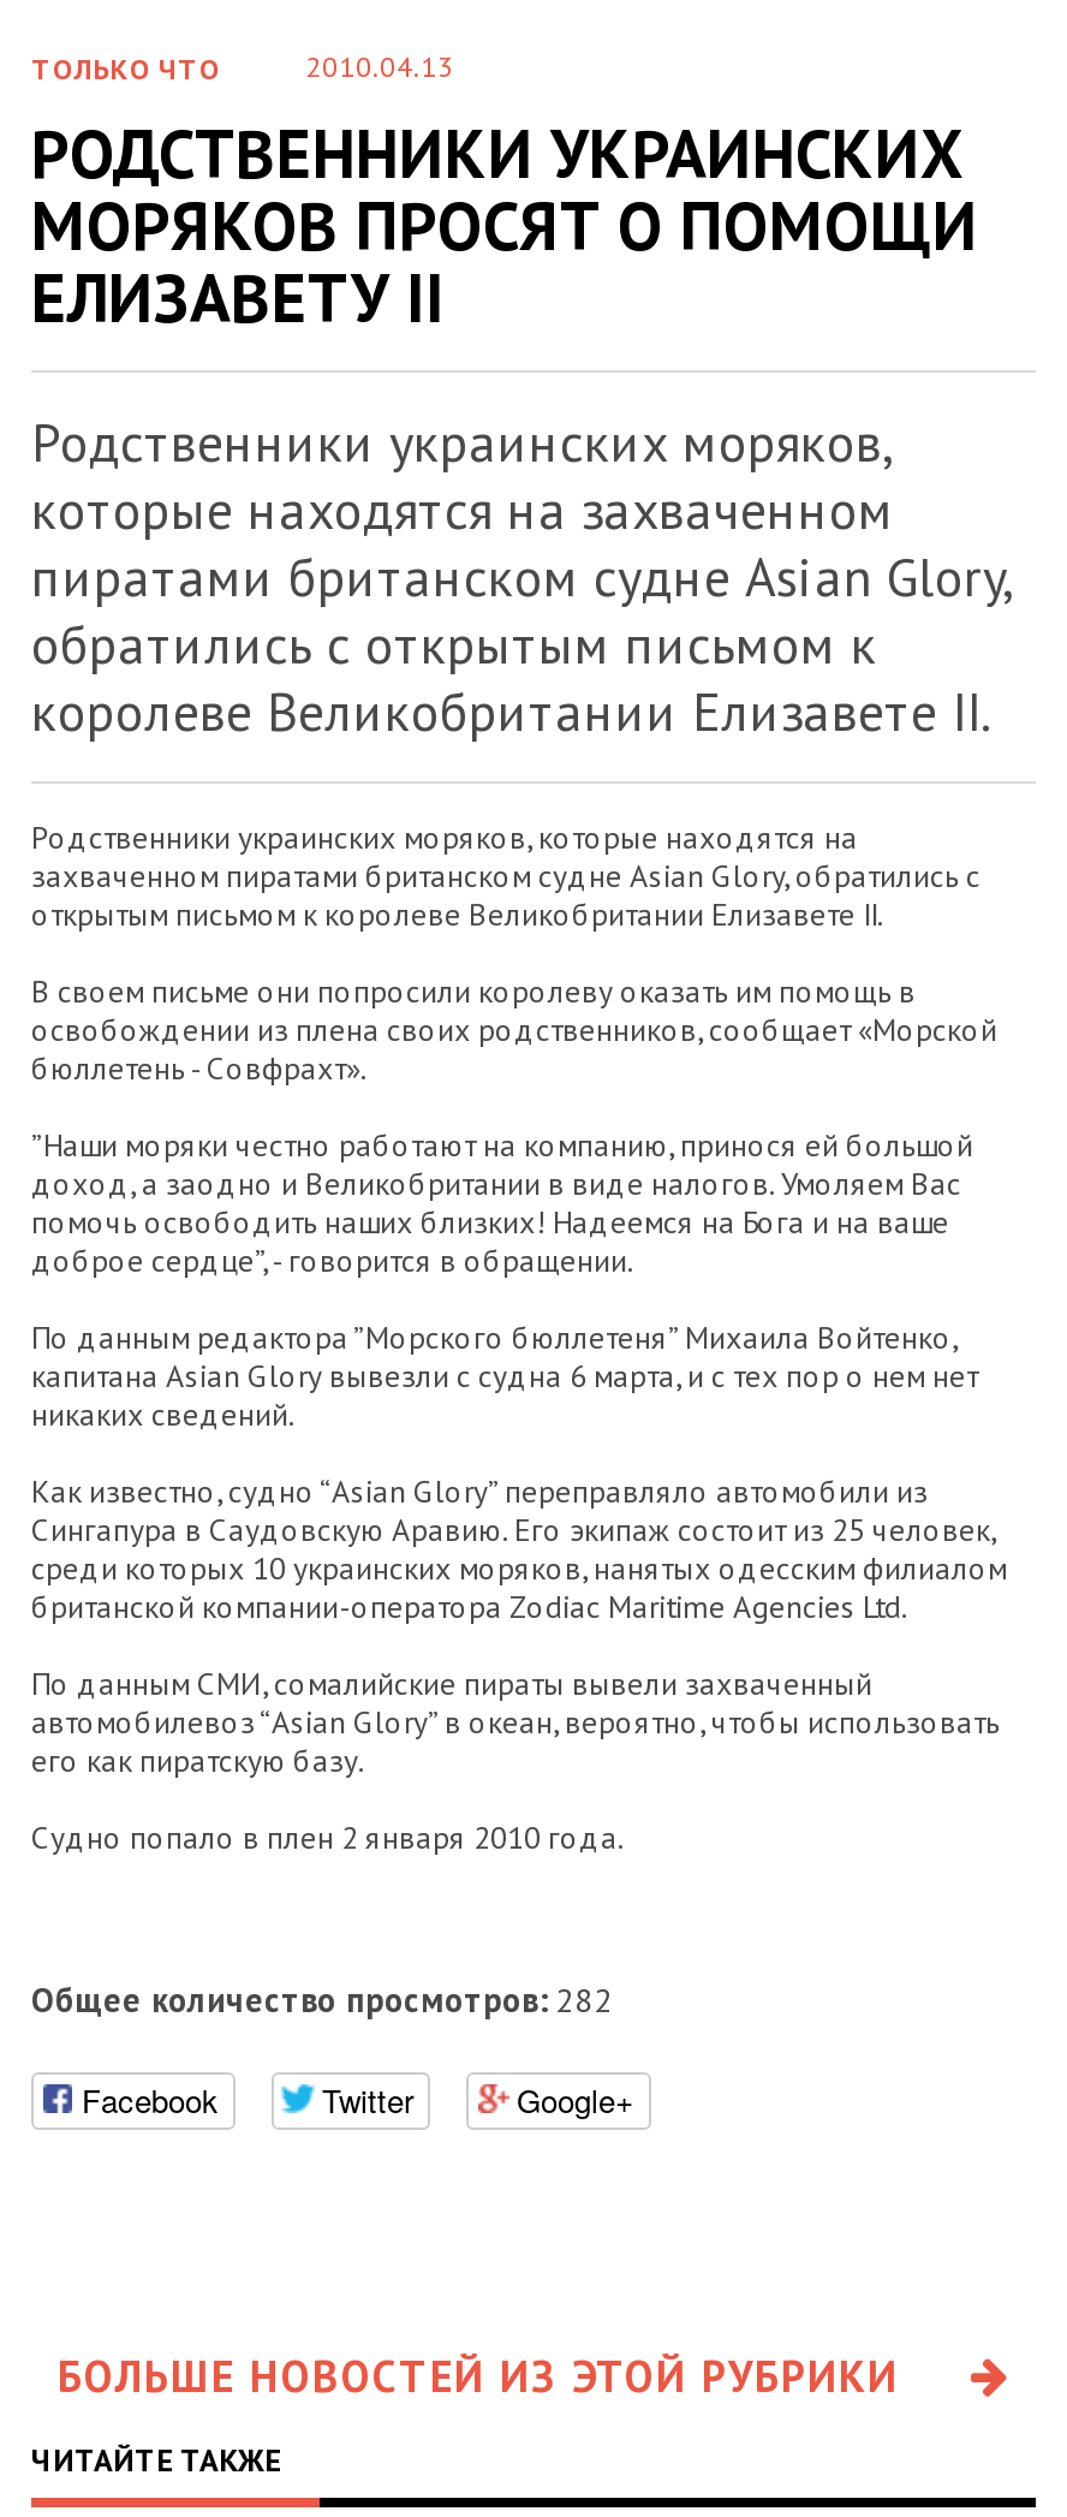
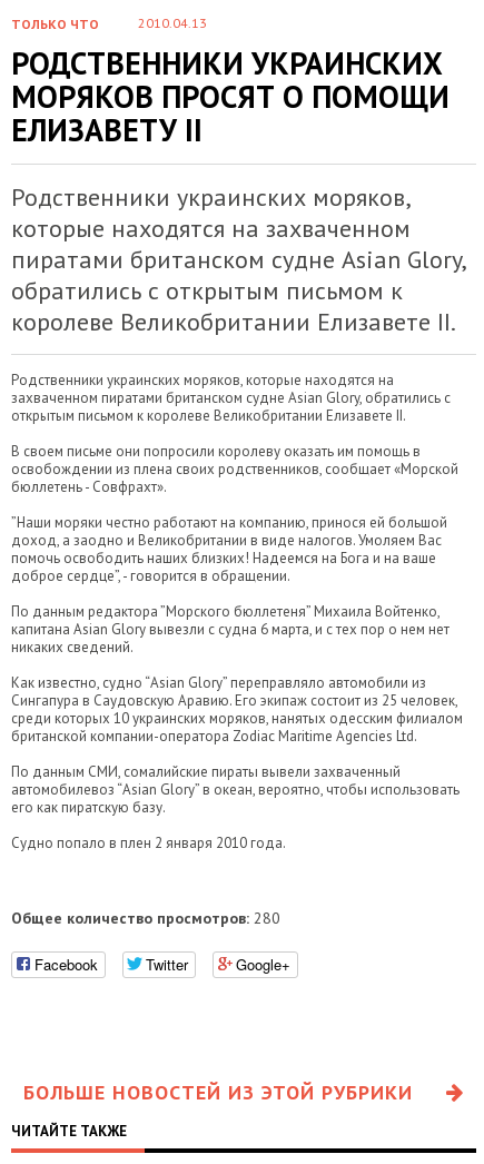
[31,1979,613,2022] Общее количество просмотров: 282 -> [11,908,280,928] Общее количество просмотров: 280

